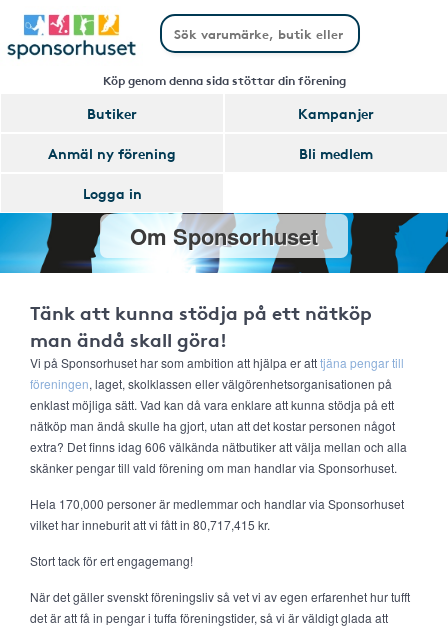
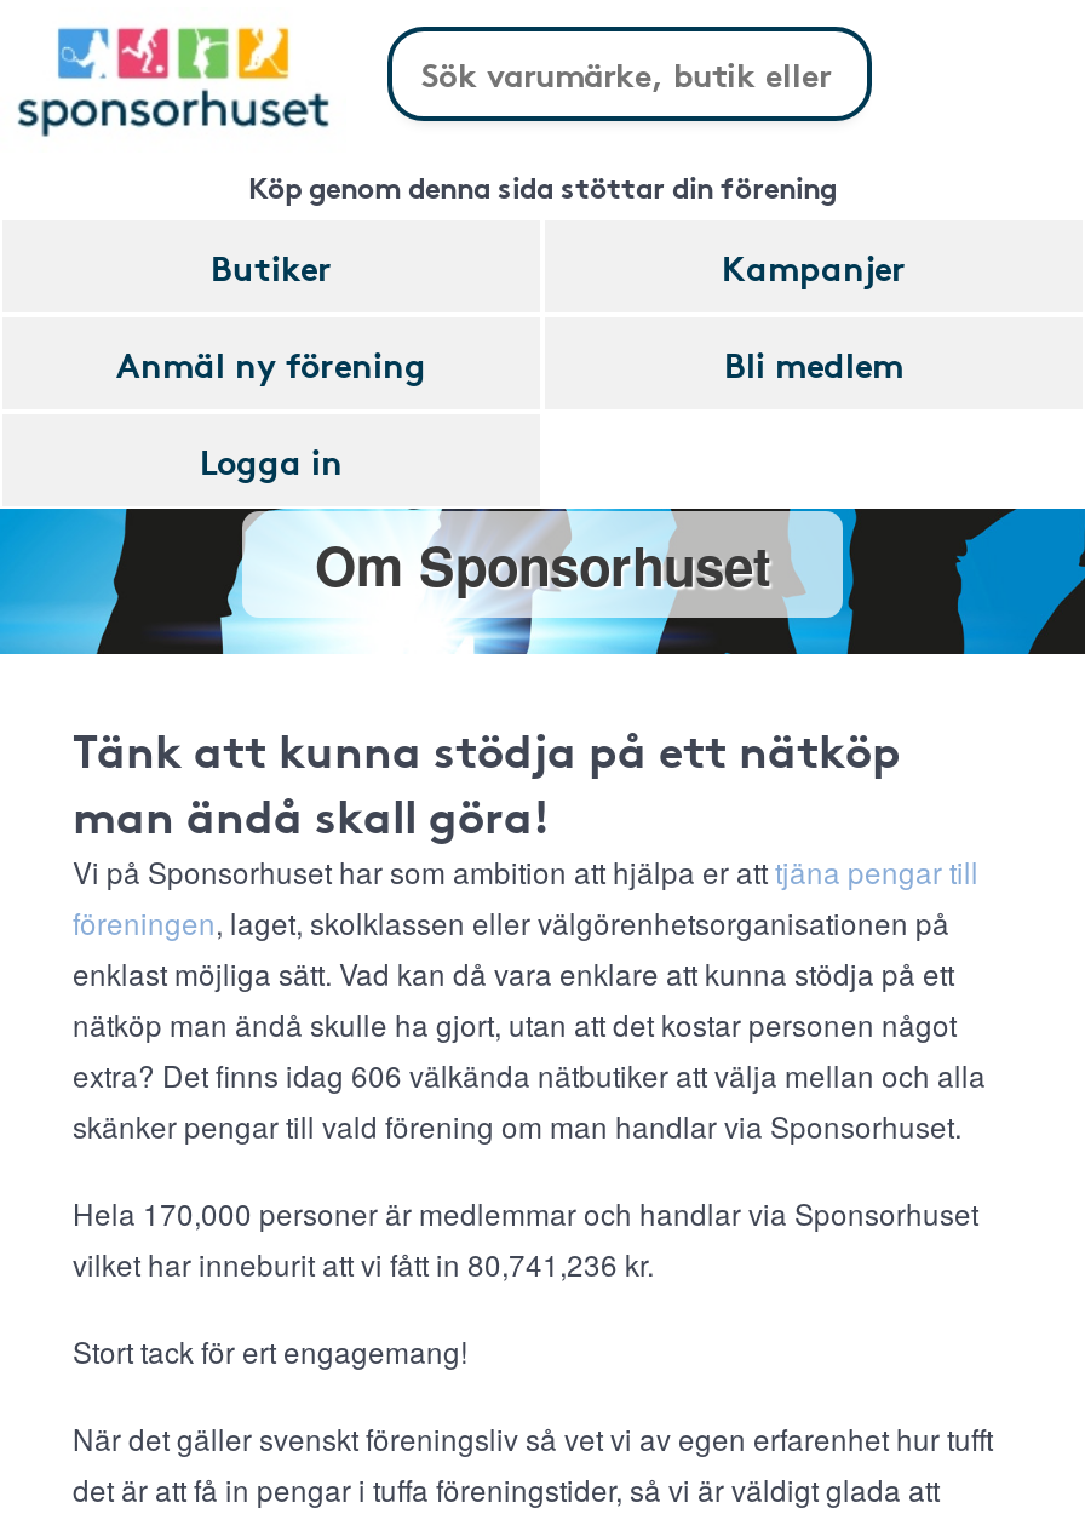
[30,516,270,533] vilket har inneburit att vi fått in 80,717,415 kr. -> [73,1243,654,1284] vilket har inneburit att vi fått in 80,741,236 kr.

